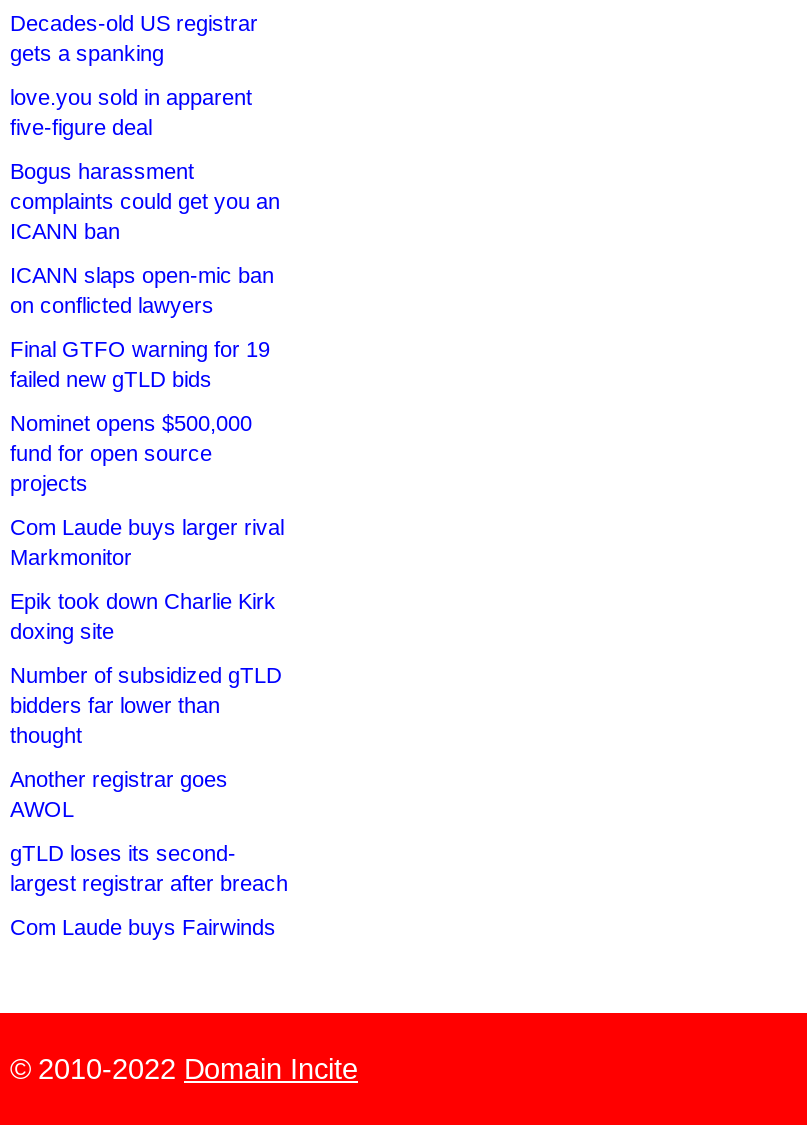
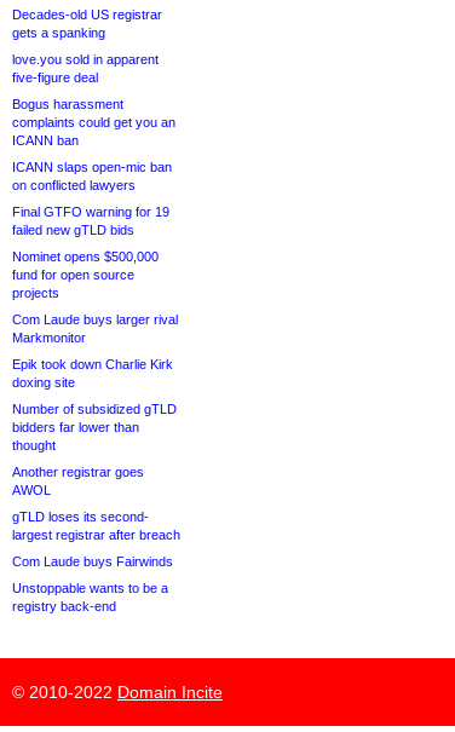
none -> [12,581,168,613] Unstoppable wants to be a | registry back-end

